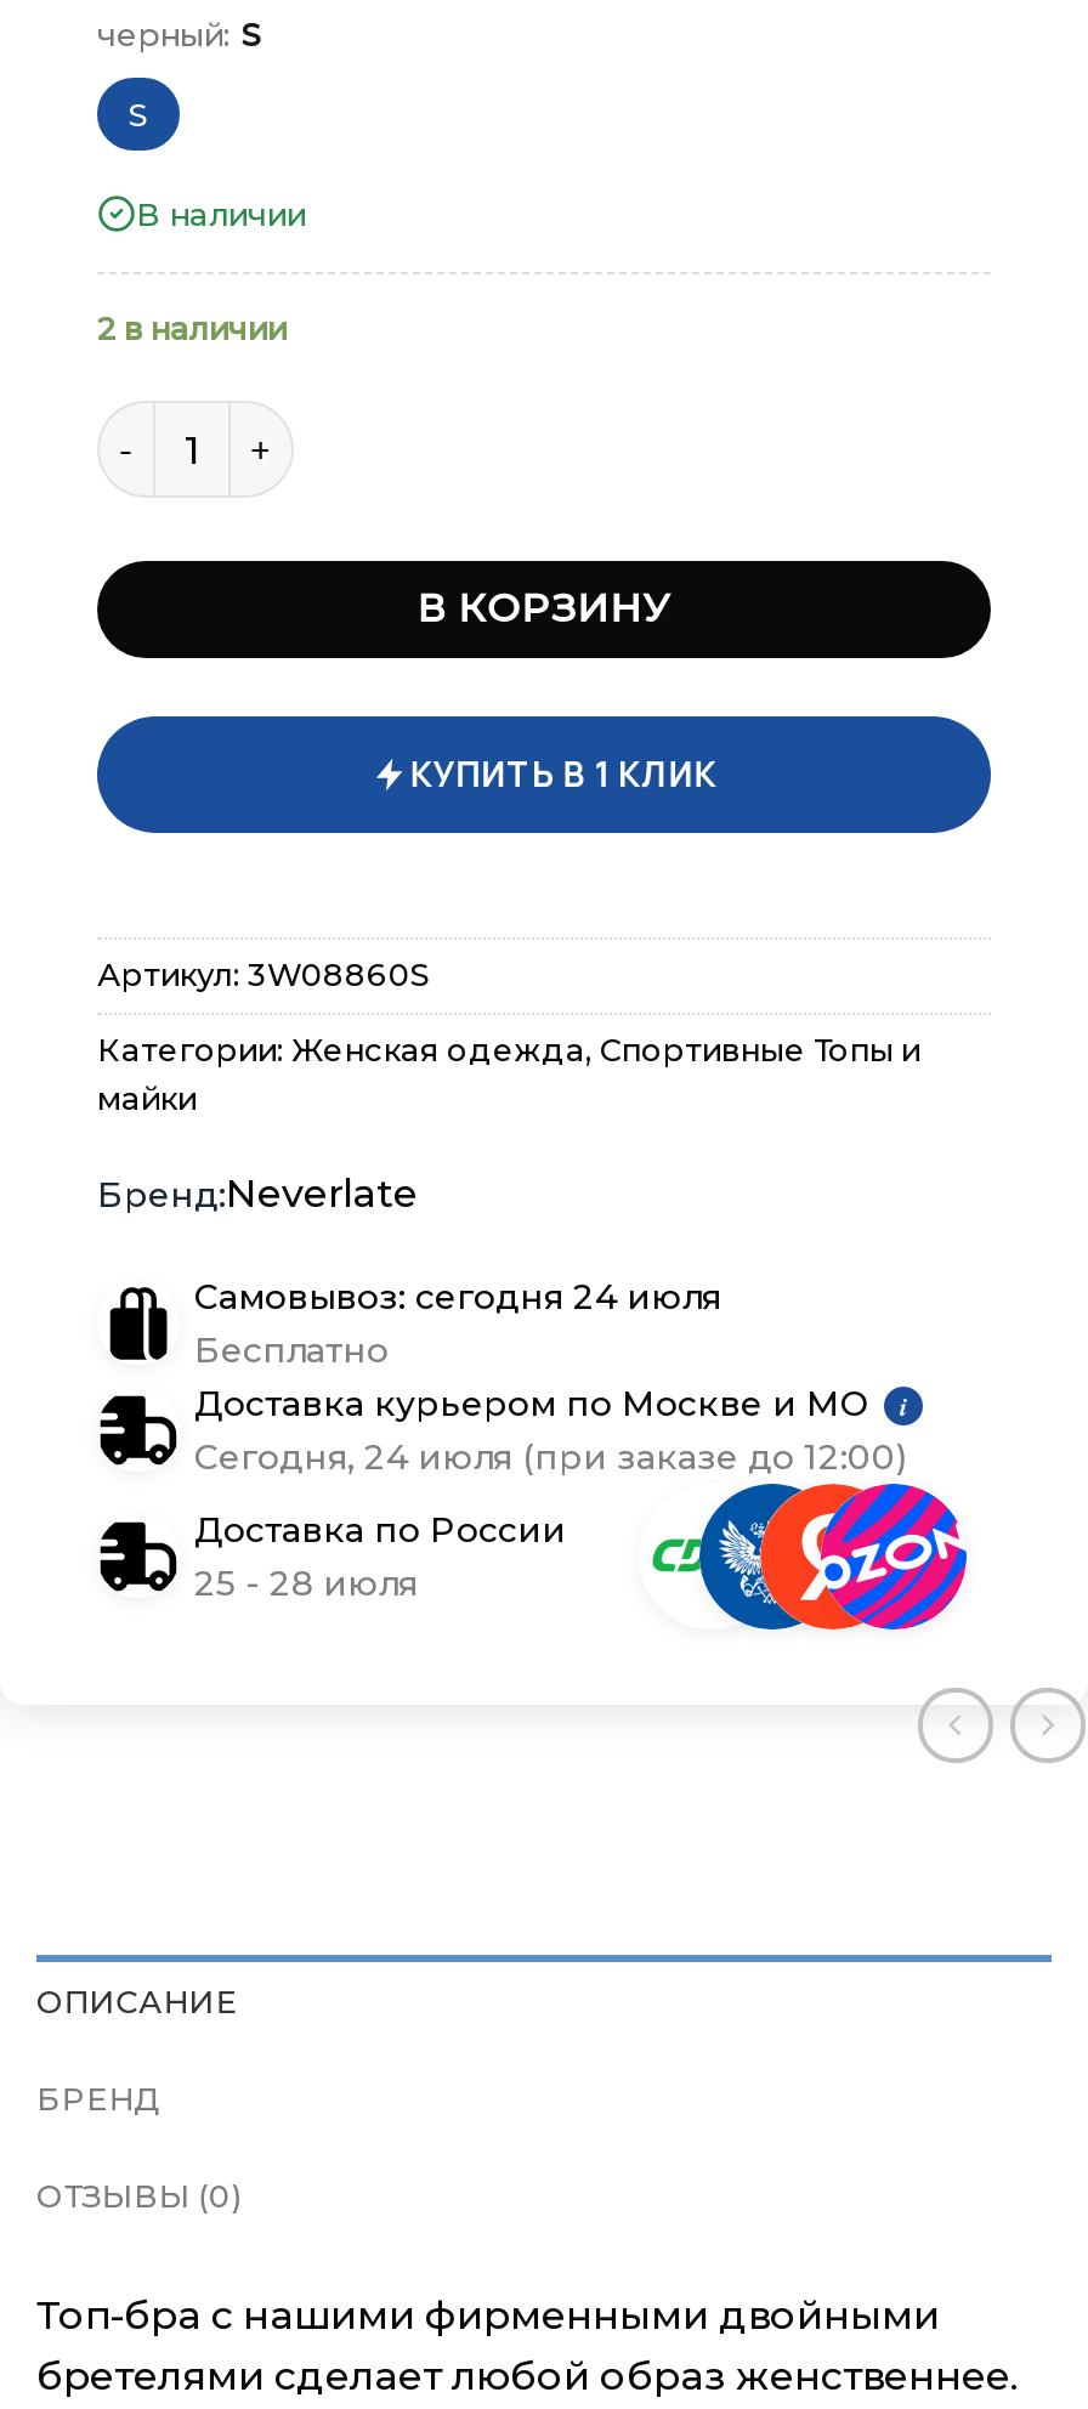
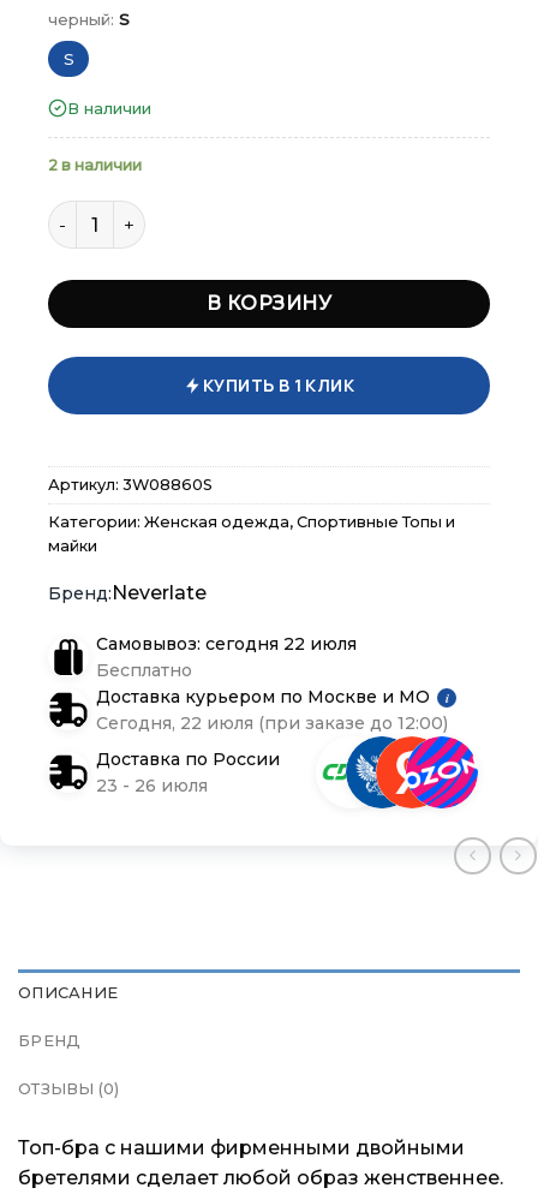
[194,1275,721,1319] Самовывоз: сегодня 24 июля -> [96,633,357,655] Самовывоз: сегодня 22 июля
[194,1435,906,1479] Сегодня, 24 июля (при заказе до 12:00) -> [96,712,448,734] Сегодня, 22 июля (при заказе до 12:00)
[194,1561,418,1605] 25 - 28 июля -> [96,775,208,796] 23 - 26 июля

